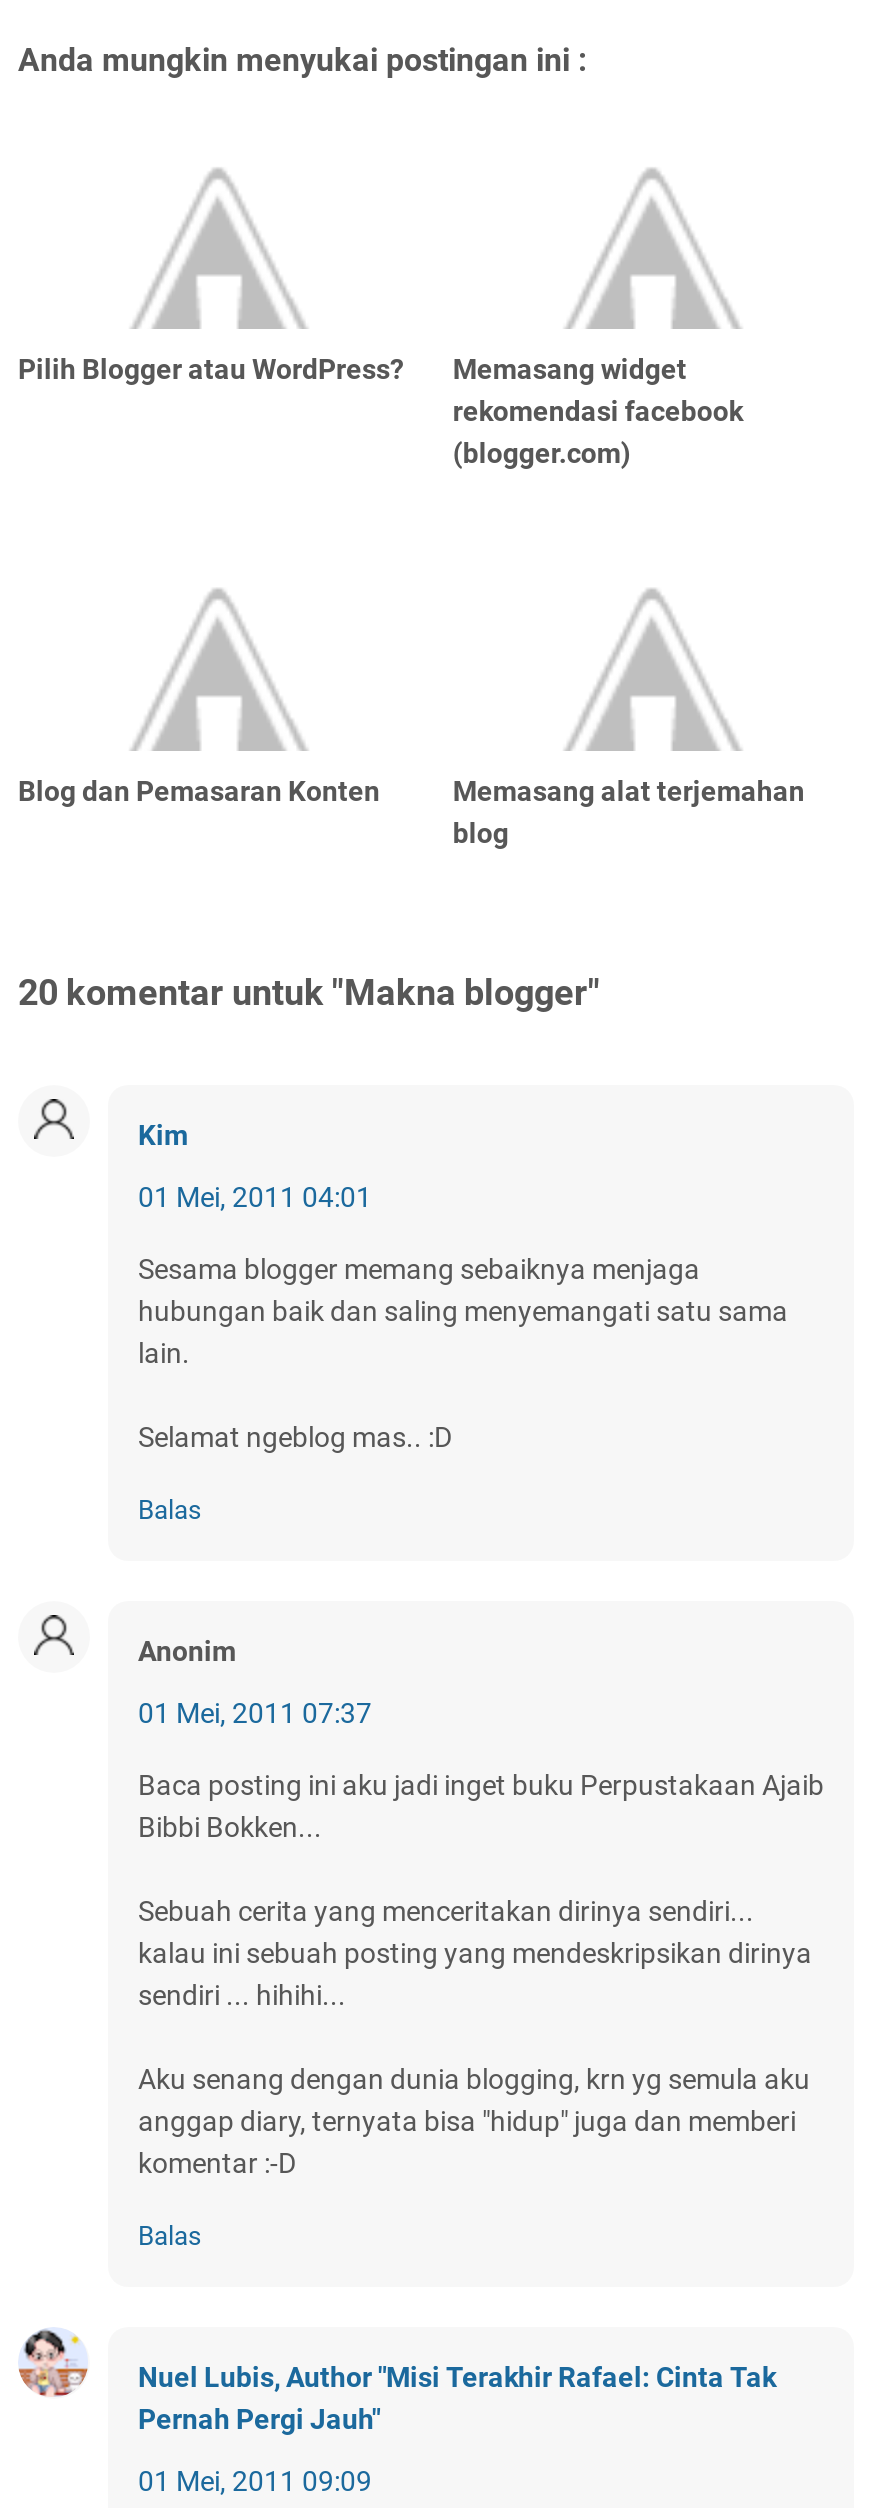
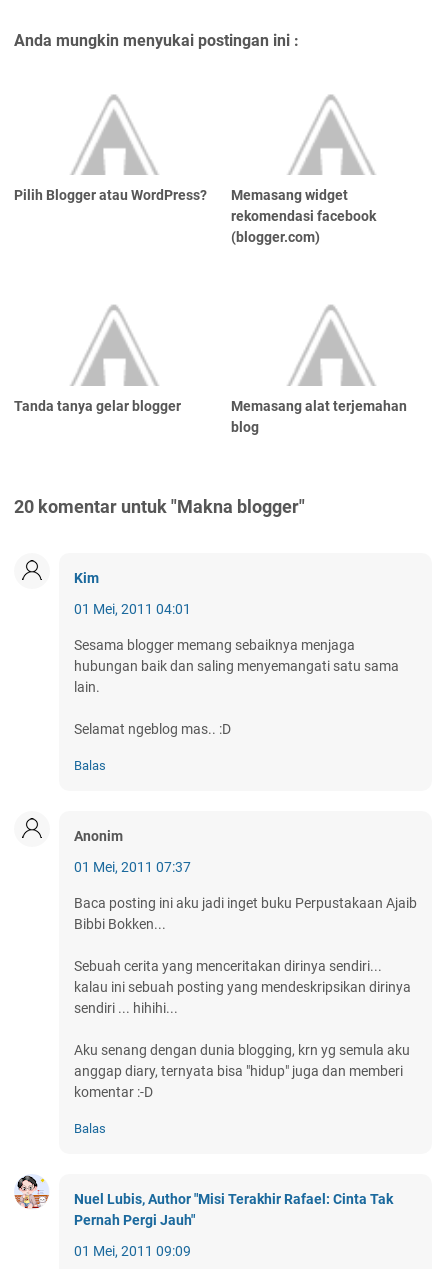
[18,776,380,808] Blog dan Pemasaran Konten -> [14,398,181,414] Tanda tanya gelar blogger

